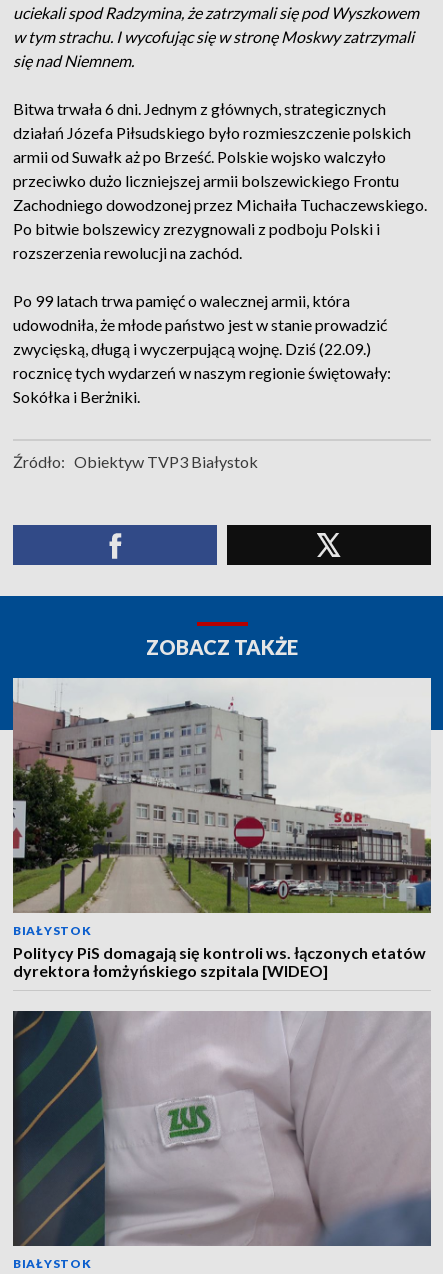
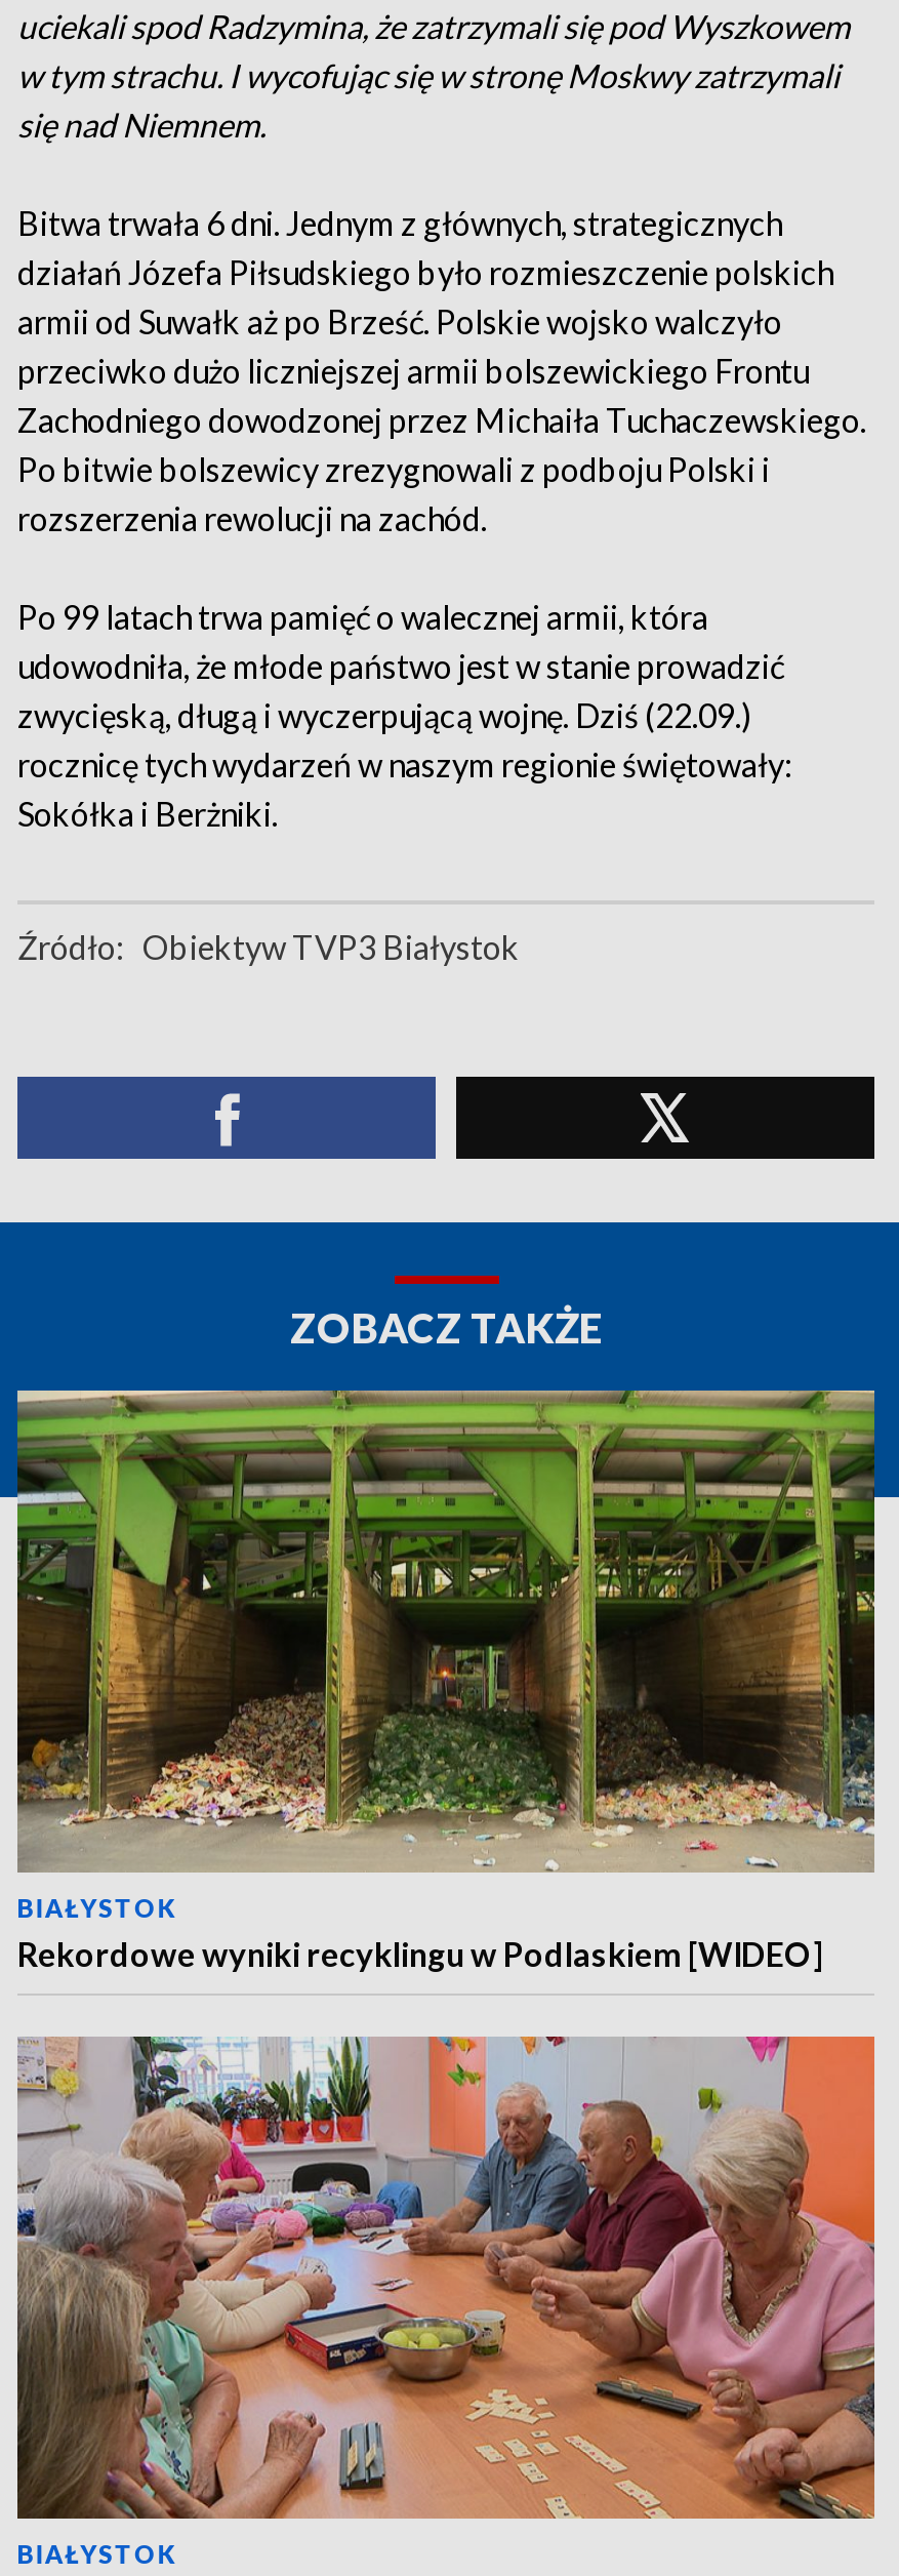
[12,677,432,980] [image] | Politycy PiS domagają się kontroli ws. łączonych etatów | dyrektora łomżyńskiego szpitala [WIDEO] -> [15,1388,876,1973] [image] | Rekordowe wyniki recyklingu w Podlaskiem [WIDEO]
[13,1010,432,1247] [image] -> [15,2035,876,2521] [image]

